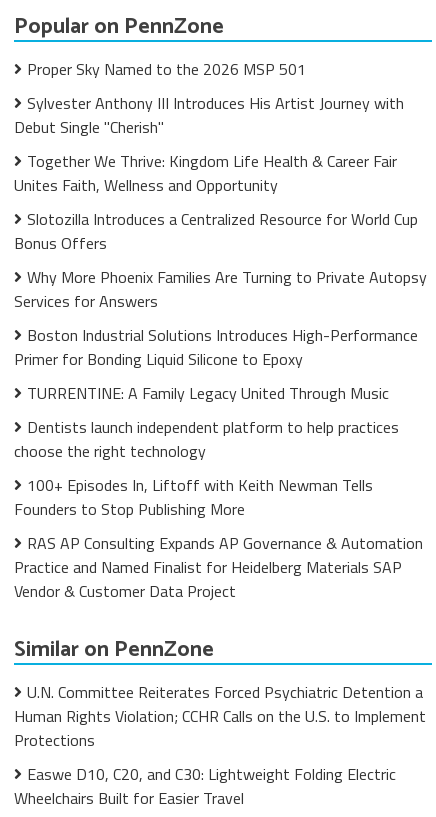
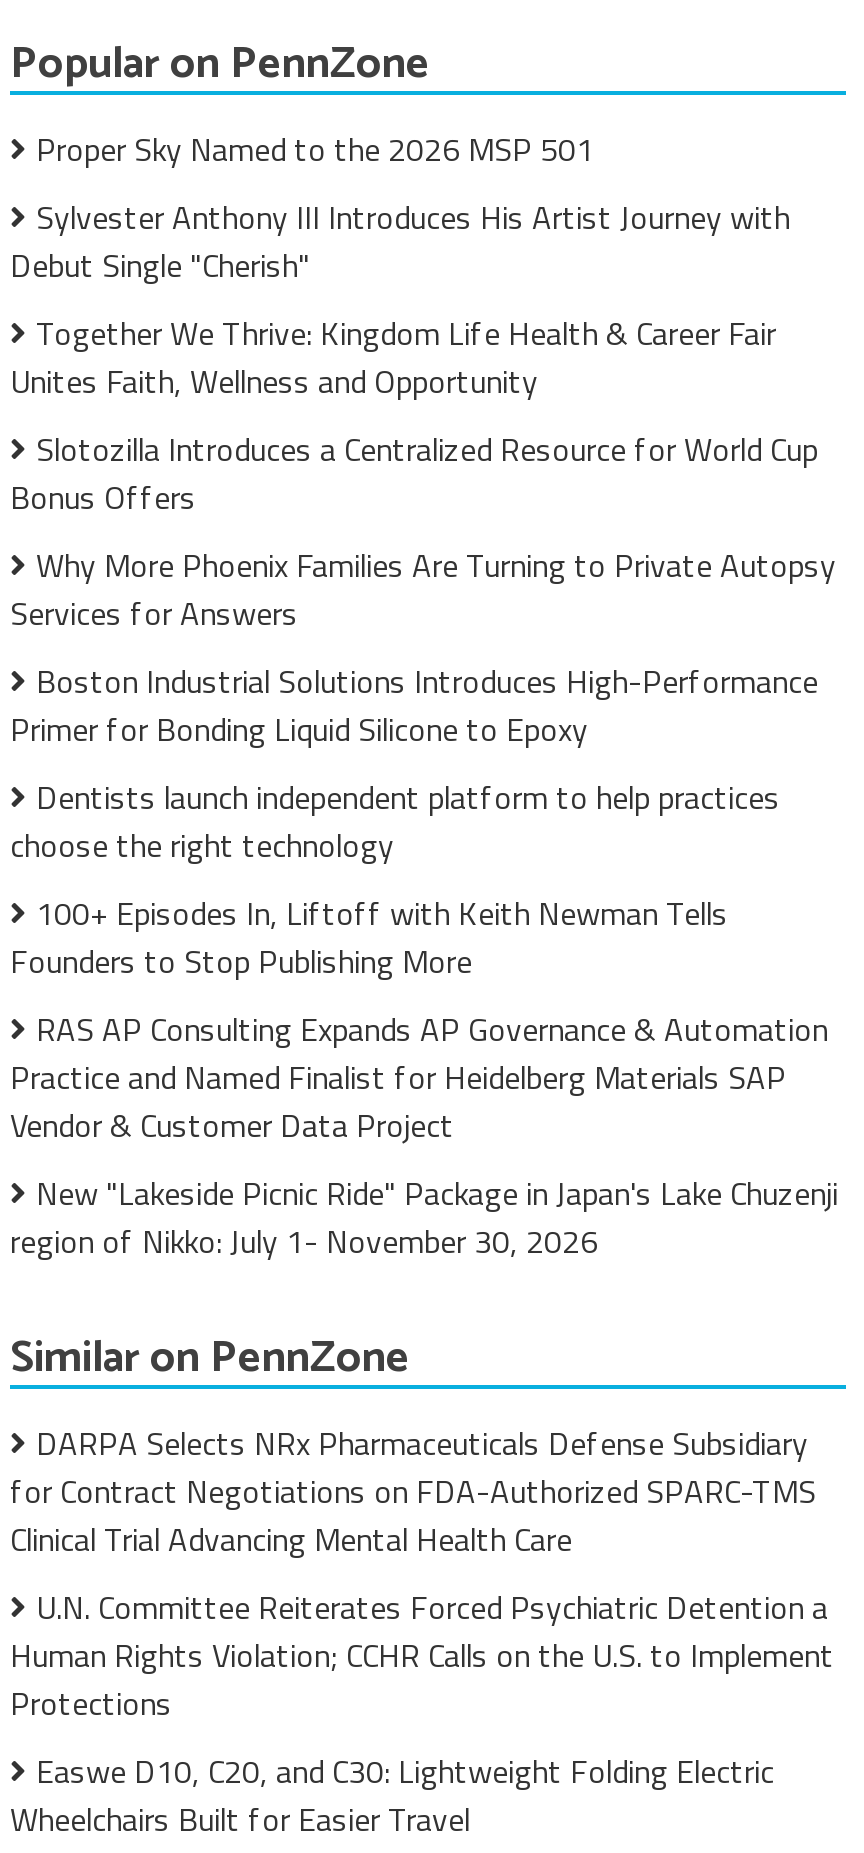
[27,381,389,405] TURRENTINE: A Family Legacy United Through Music -> none
moved [14,415,423,603] -> [10,773,828,1149]: Dentists launch independent platform to help practices | choose the right technology | 100+ Episodes In, Liftoff with Keith Newman Tells | Founders to Stop Publishing More | RAS AP Consulting Expands AP Governance & Automation | Practice and Named Finalist for Heidelberg Materials SAP | Vendor & Customer Data Project
none -> [10,1169,838,1265] New "Lakeside Picnic Ride" Package in Japan's Lake Chuzenji | region of Nikko: July 1- November 30, 2026
none -> [10,1419,816,1563] DARPA Selects NRx Pharmaceuticals Defense Subsidiary | for Contract Negotiations on FDA-Authorized SPARC-TMS | Clinical Trial Advancing Mental Health Care

